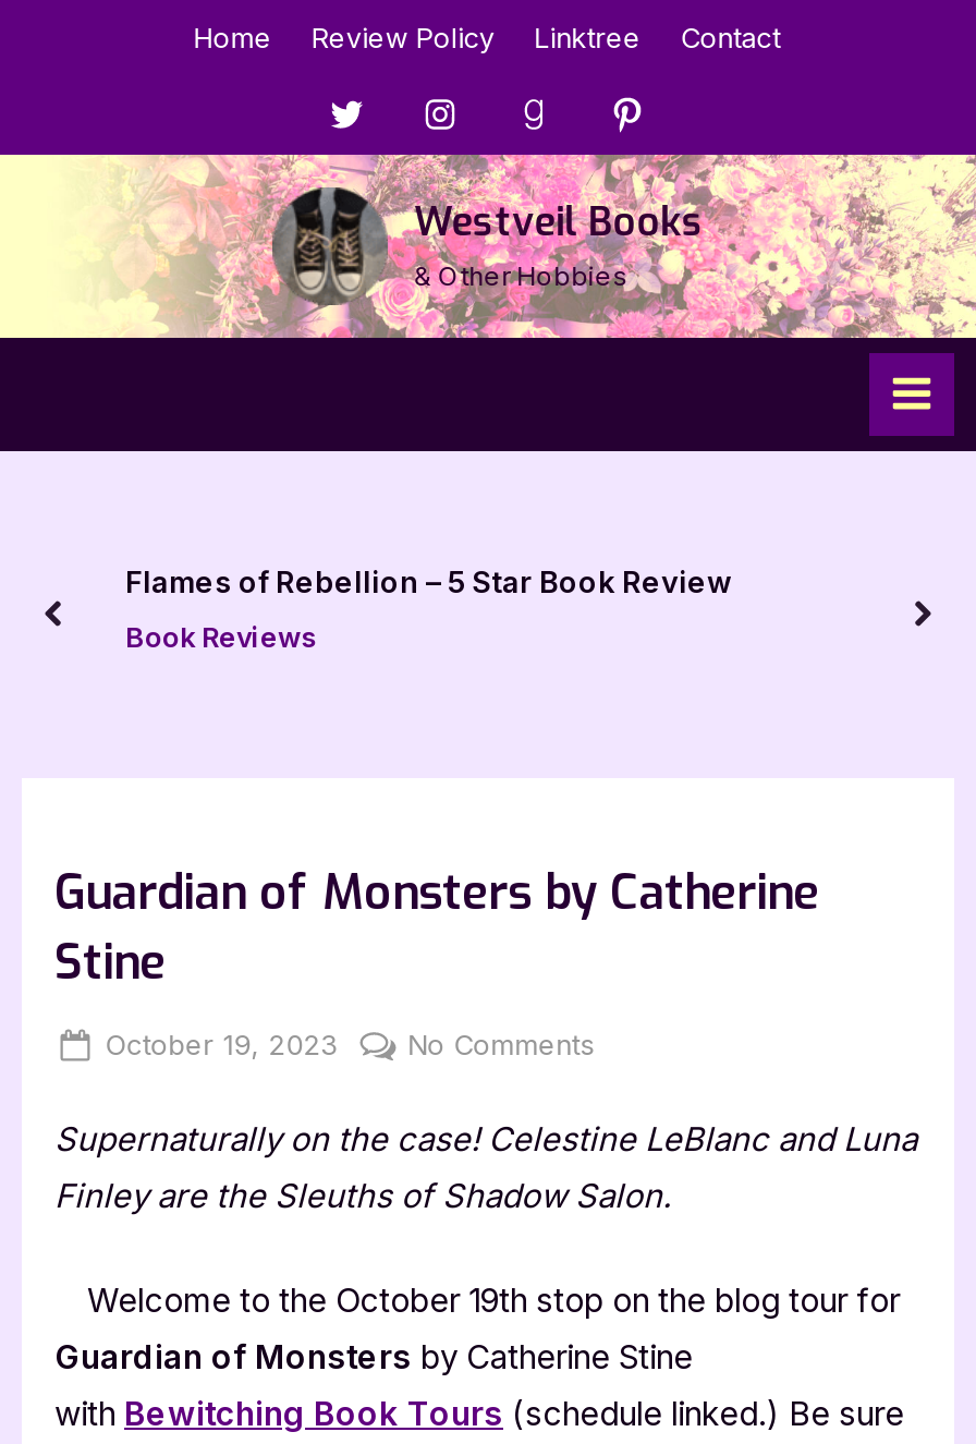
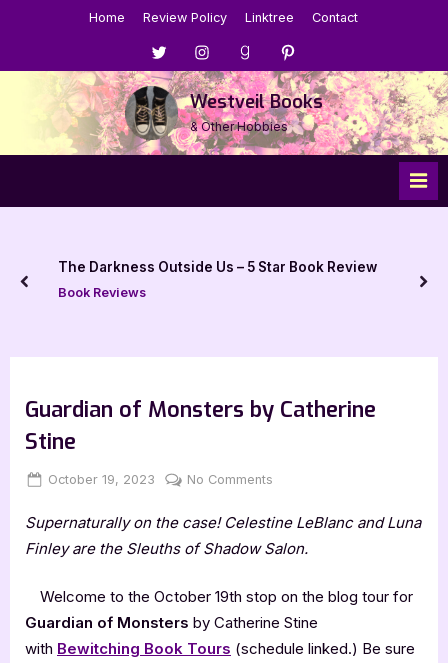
[125,565,731,599] Flames of Rebellion – 5 Star Book Review -> [57,259,376,275] The Darkness Outside Us – 5 Star Book Review

